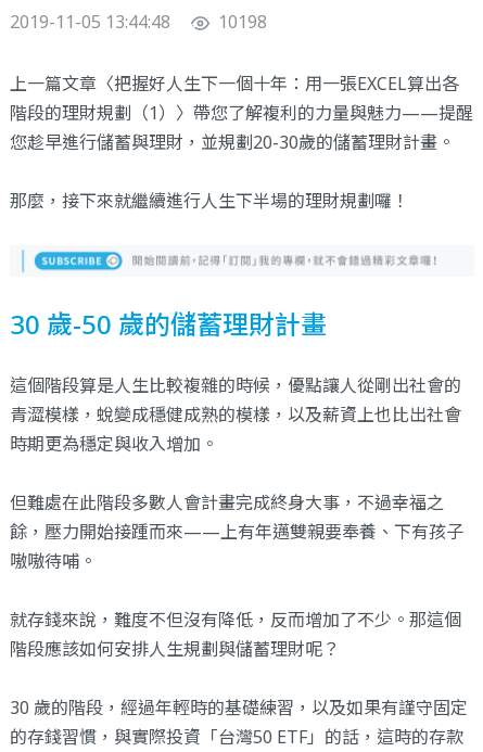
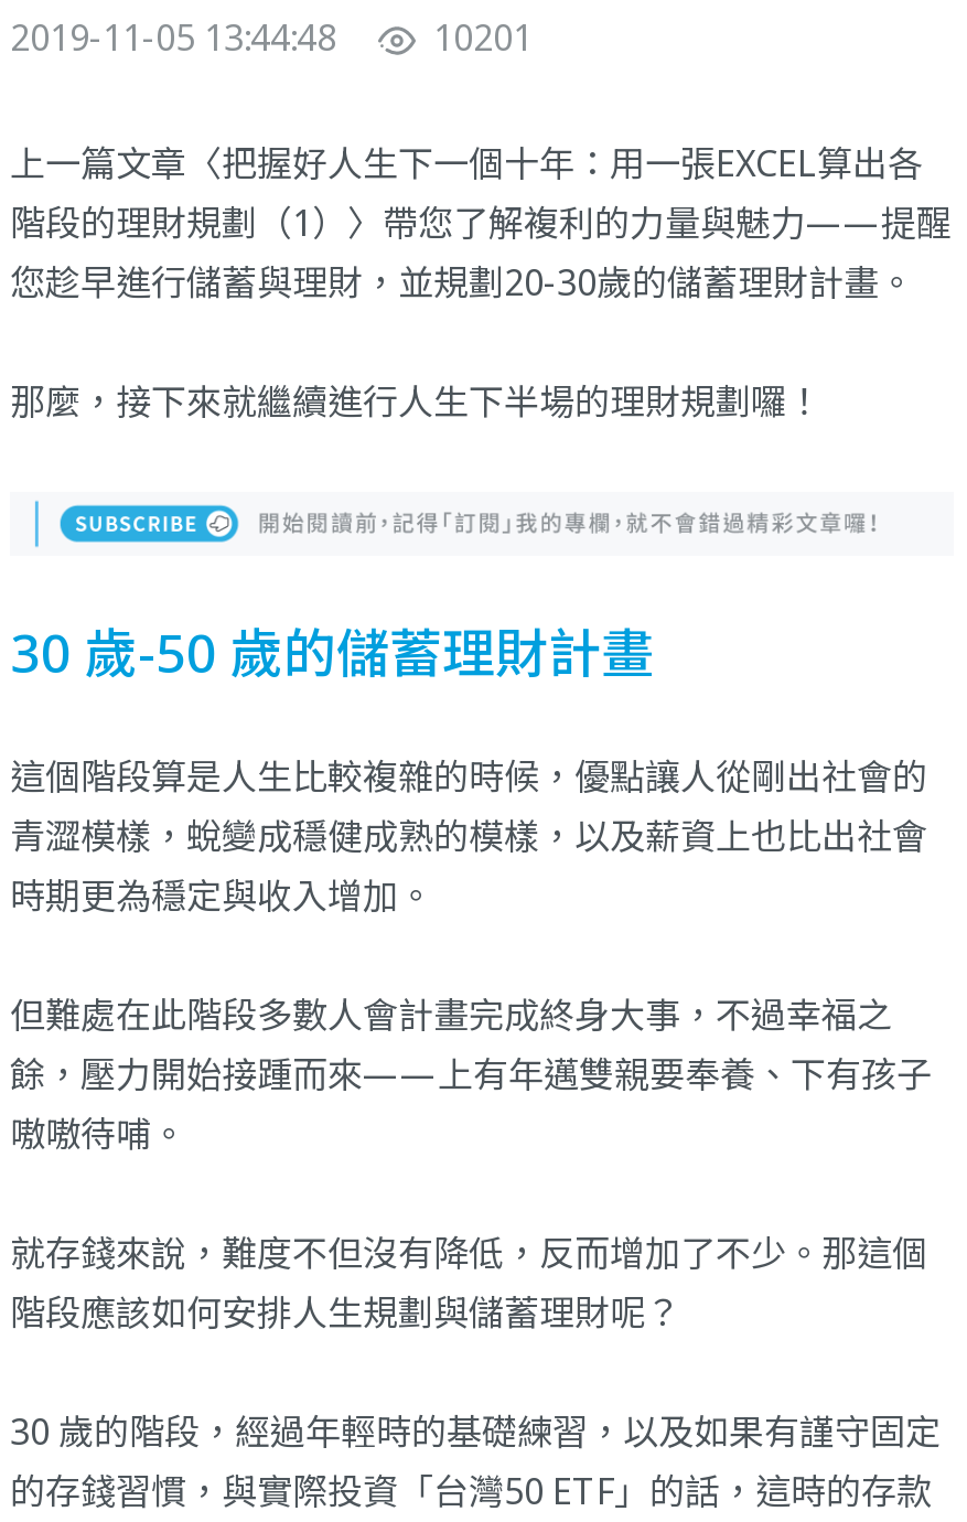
[10,10,267,34] 2019-11-05 13:44:48 10198 -> [10,14,533,63] 2019-11-05 13:44:48 10201

